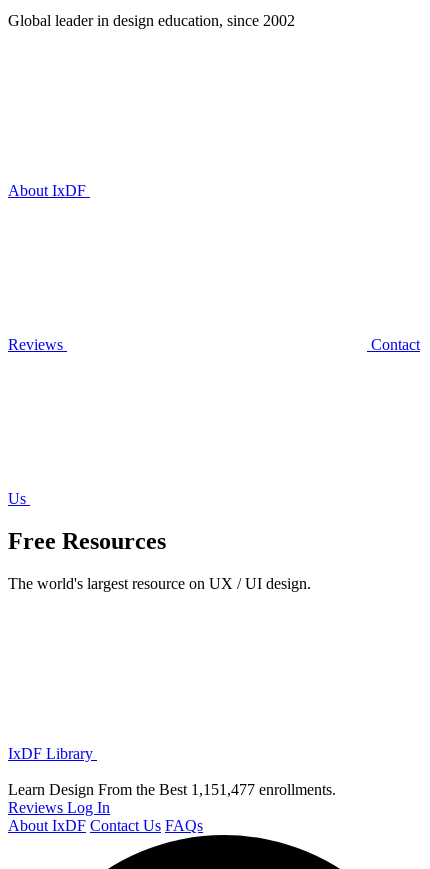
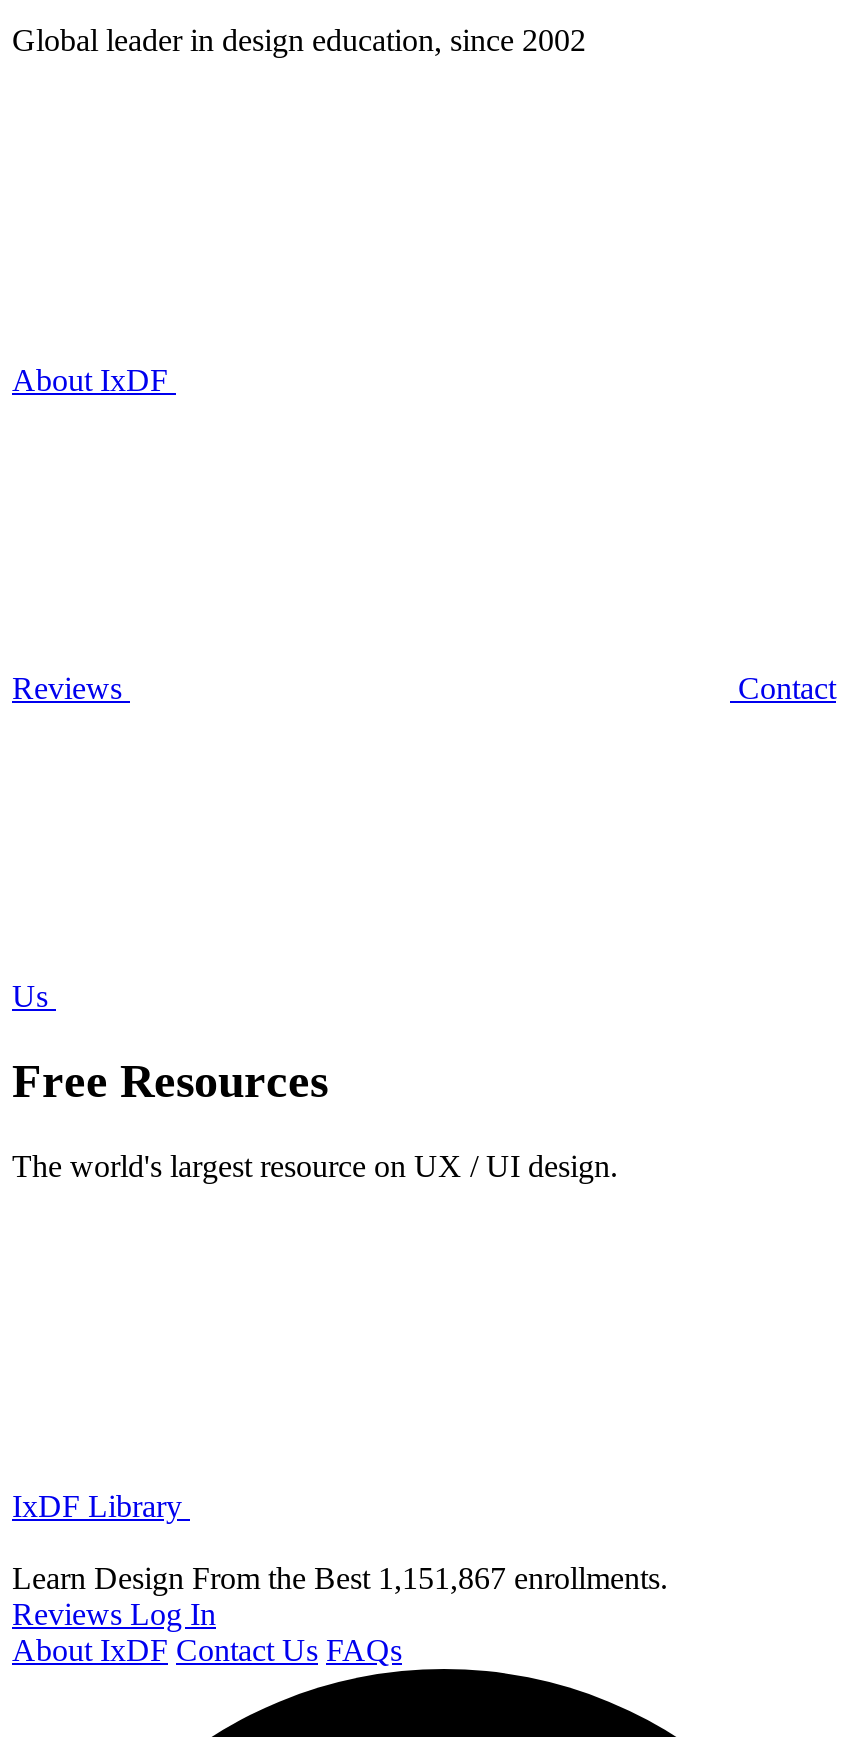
[8,781,336,798] Learn Design From the Best 1,151,477 enrollments. -> [12,1560,668,1594] Learn Design From the Best 1,151,867 enrollments.

